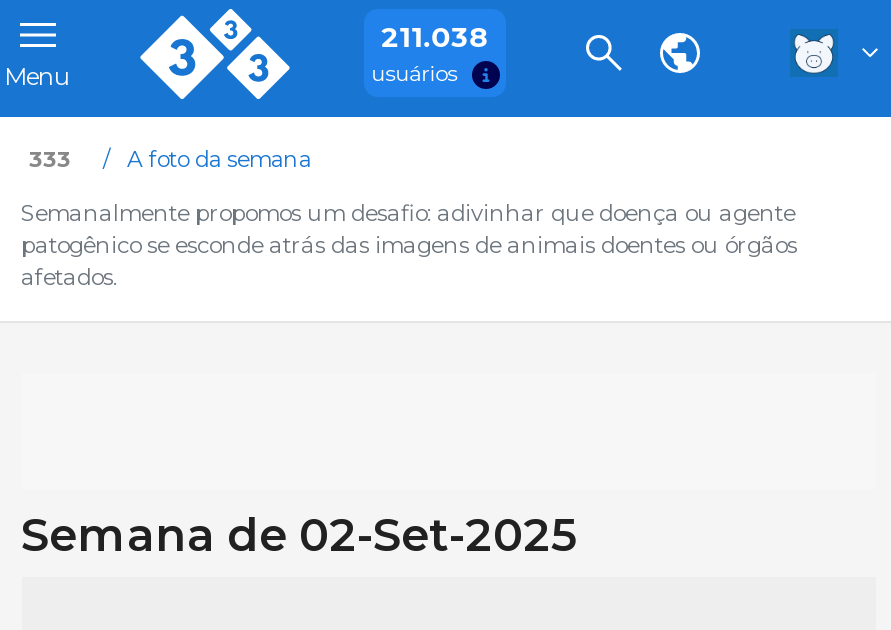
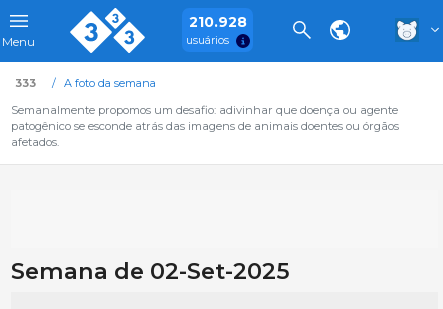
[381,18,489,54] 211.038 -> [189,12,247,30] 210.928

